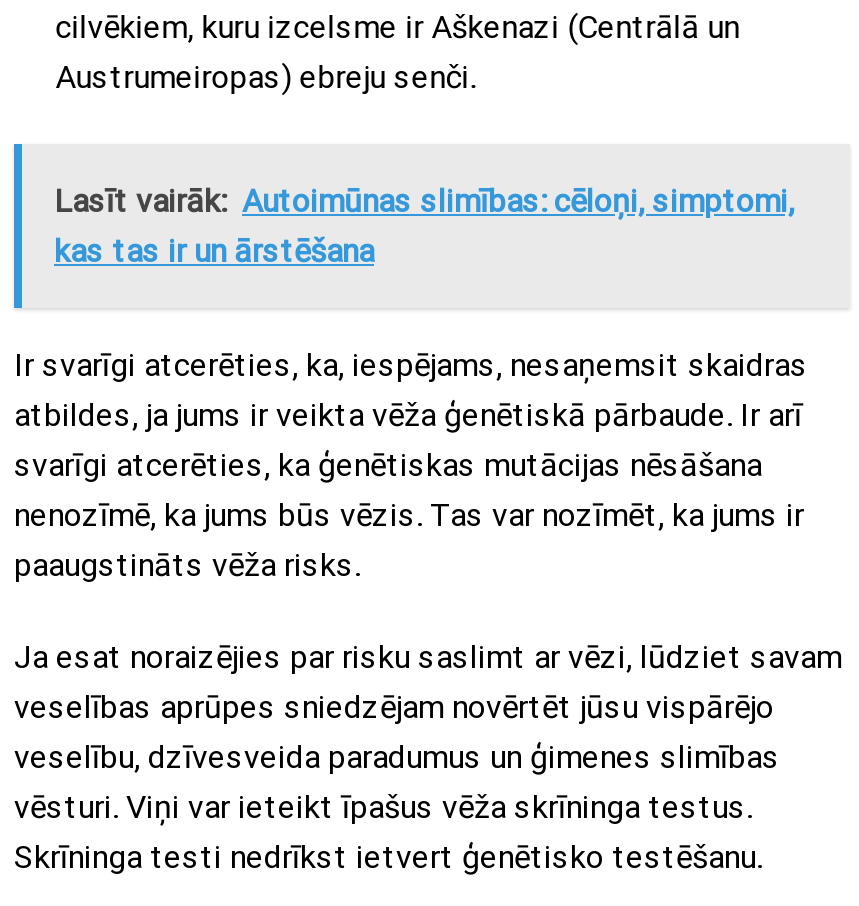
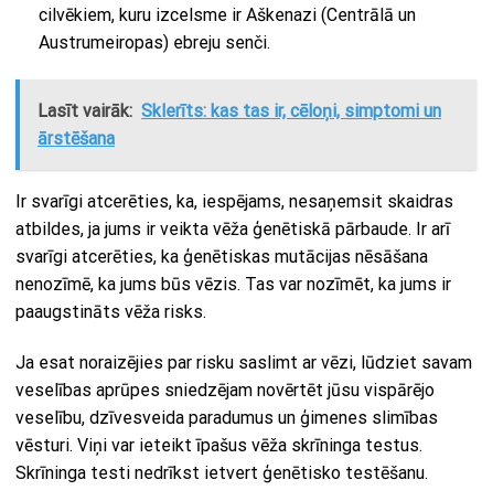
[54,182,794,270] Lasīt vairāk: Autoimūnas slimības: cēloņi, simptomi, | kas tas ir un ārstēšana -> [38,101,441,149] Lasīt vairāk: Sklerīts: kas tas ir, cēloņi, simptomi un | ārstēšana

